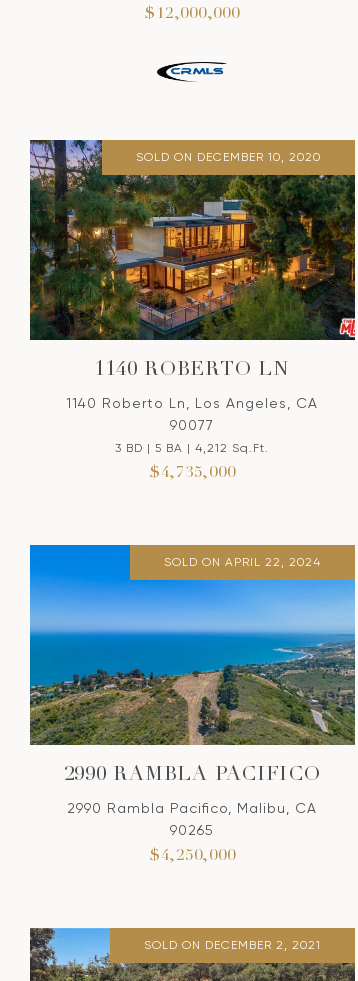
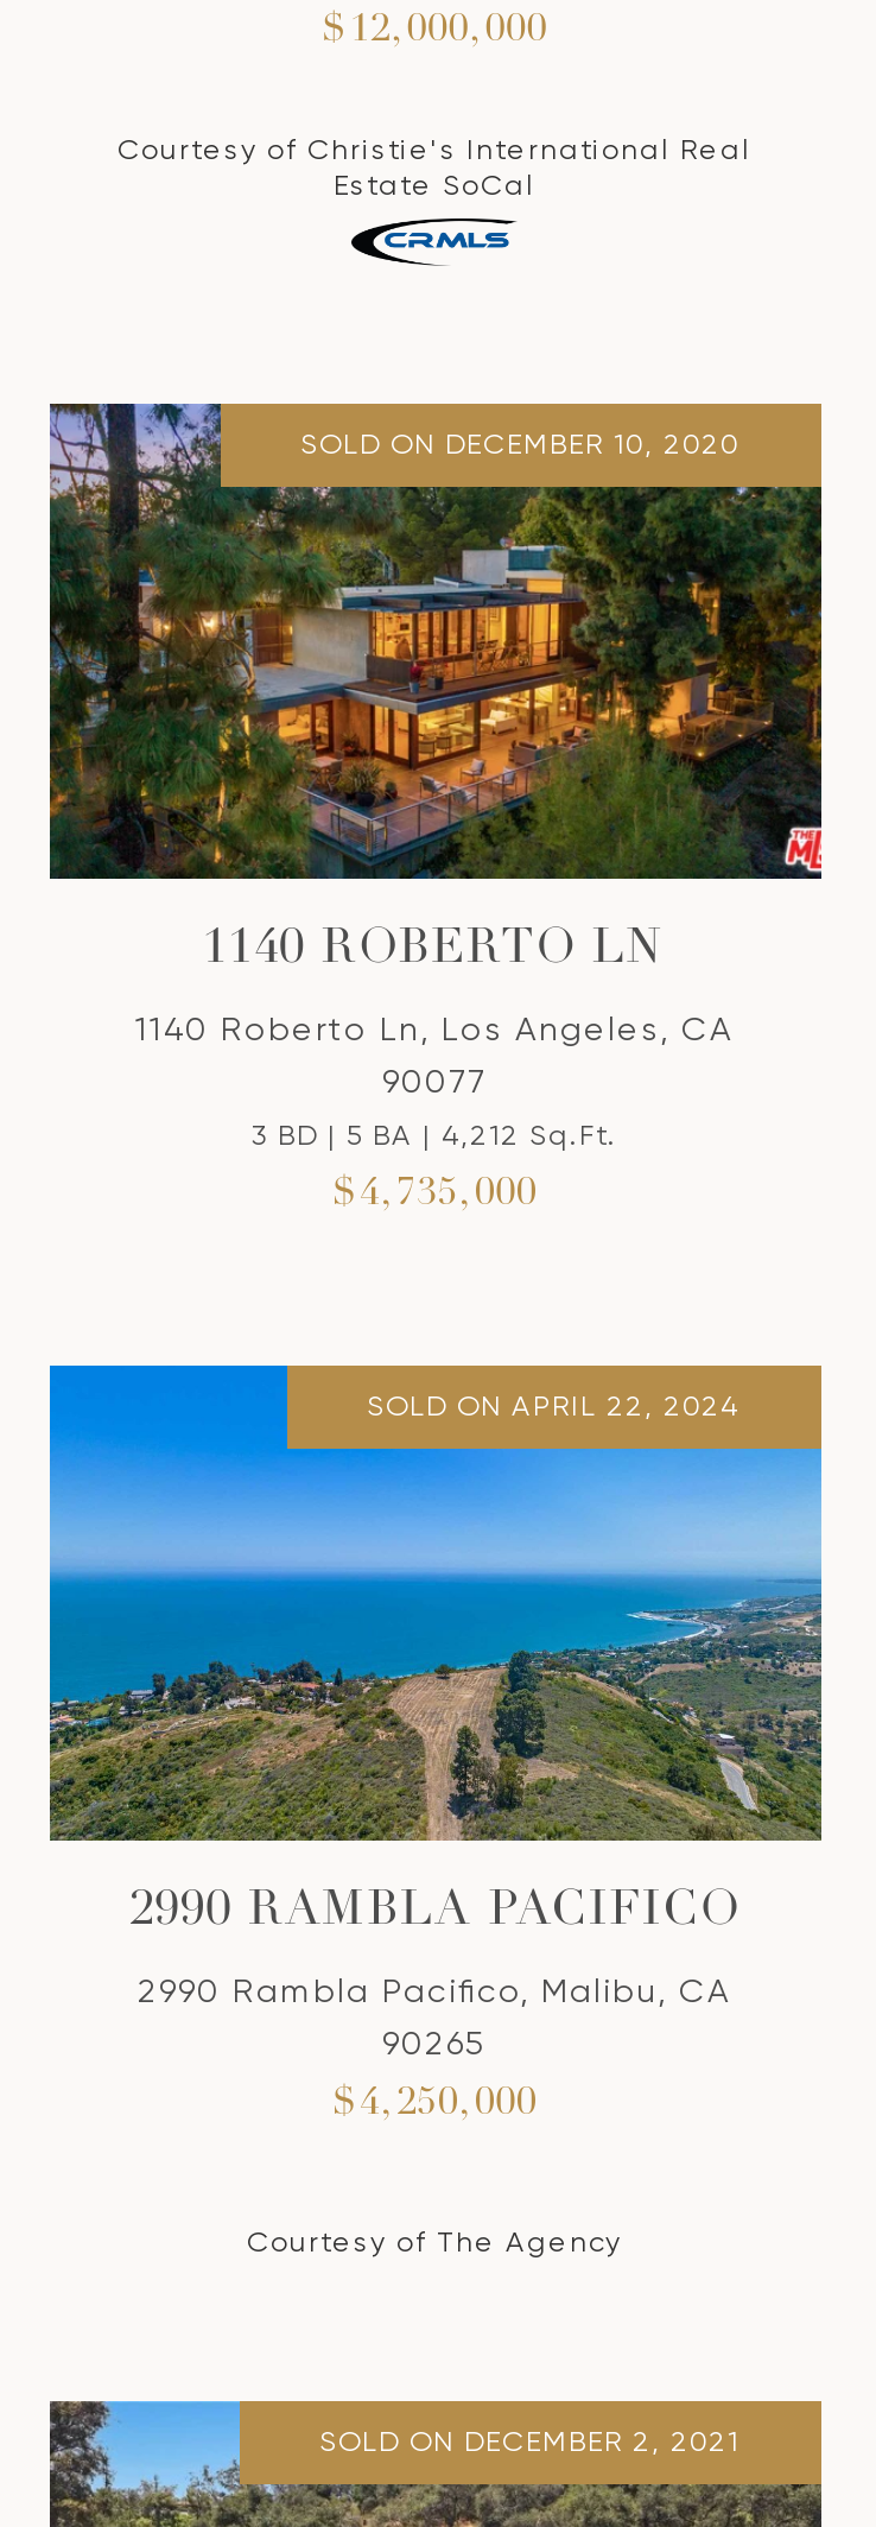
none -> [118,133,751,202] Courtesy of Christie's International Real | Estate SoCal
none -> [247,2225,622,2258] Courtesy of The Agency

